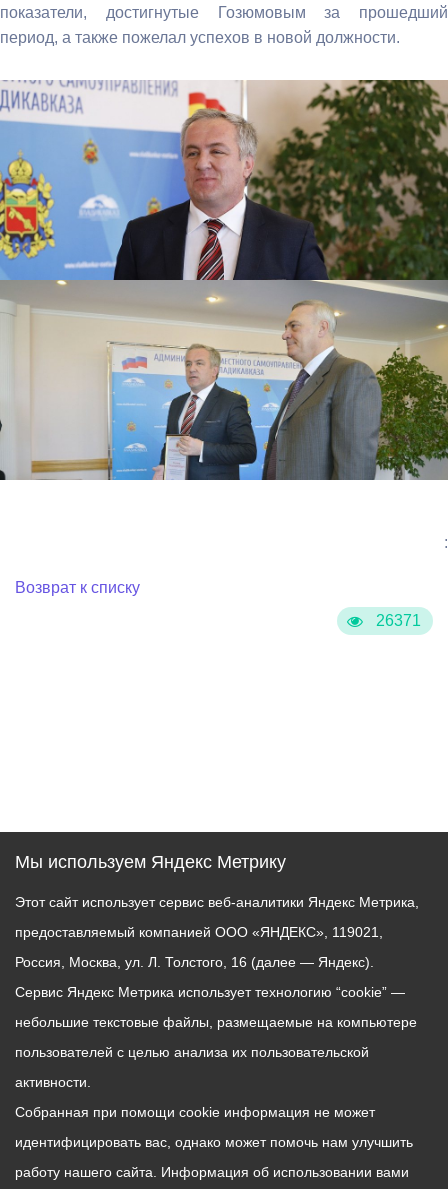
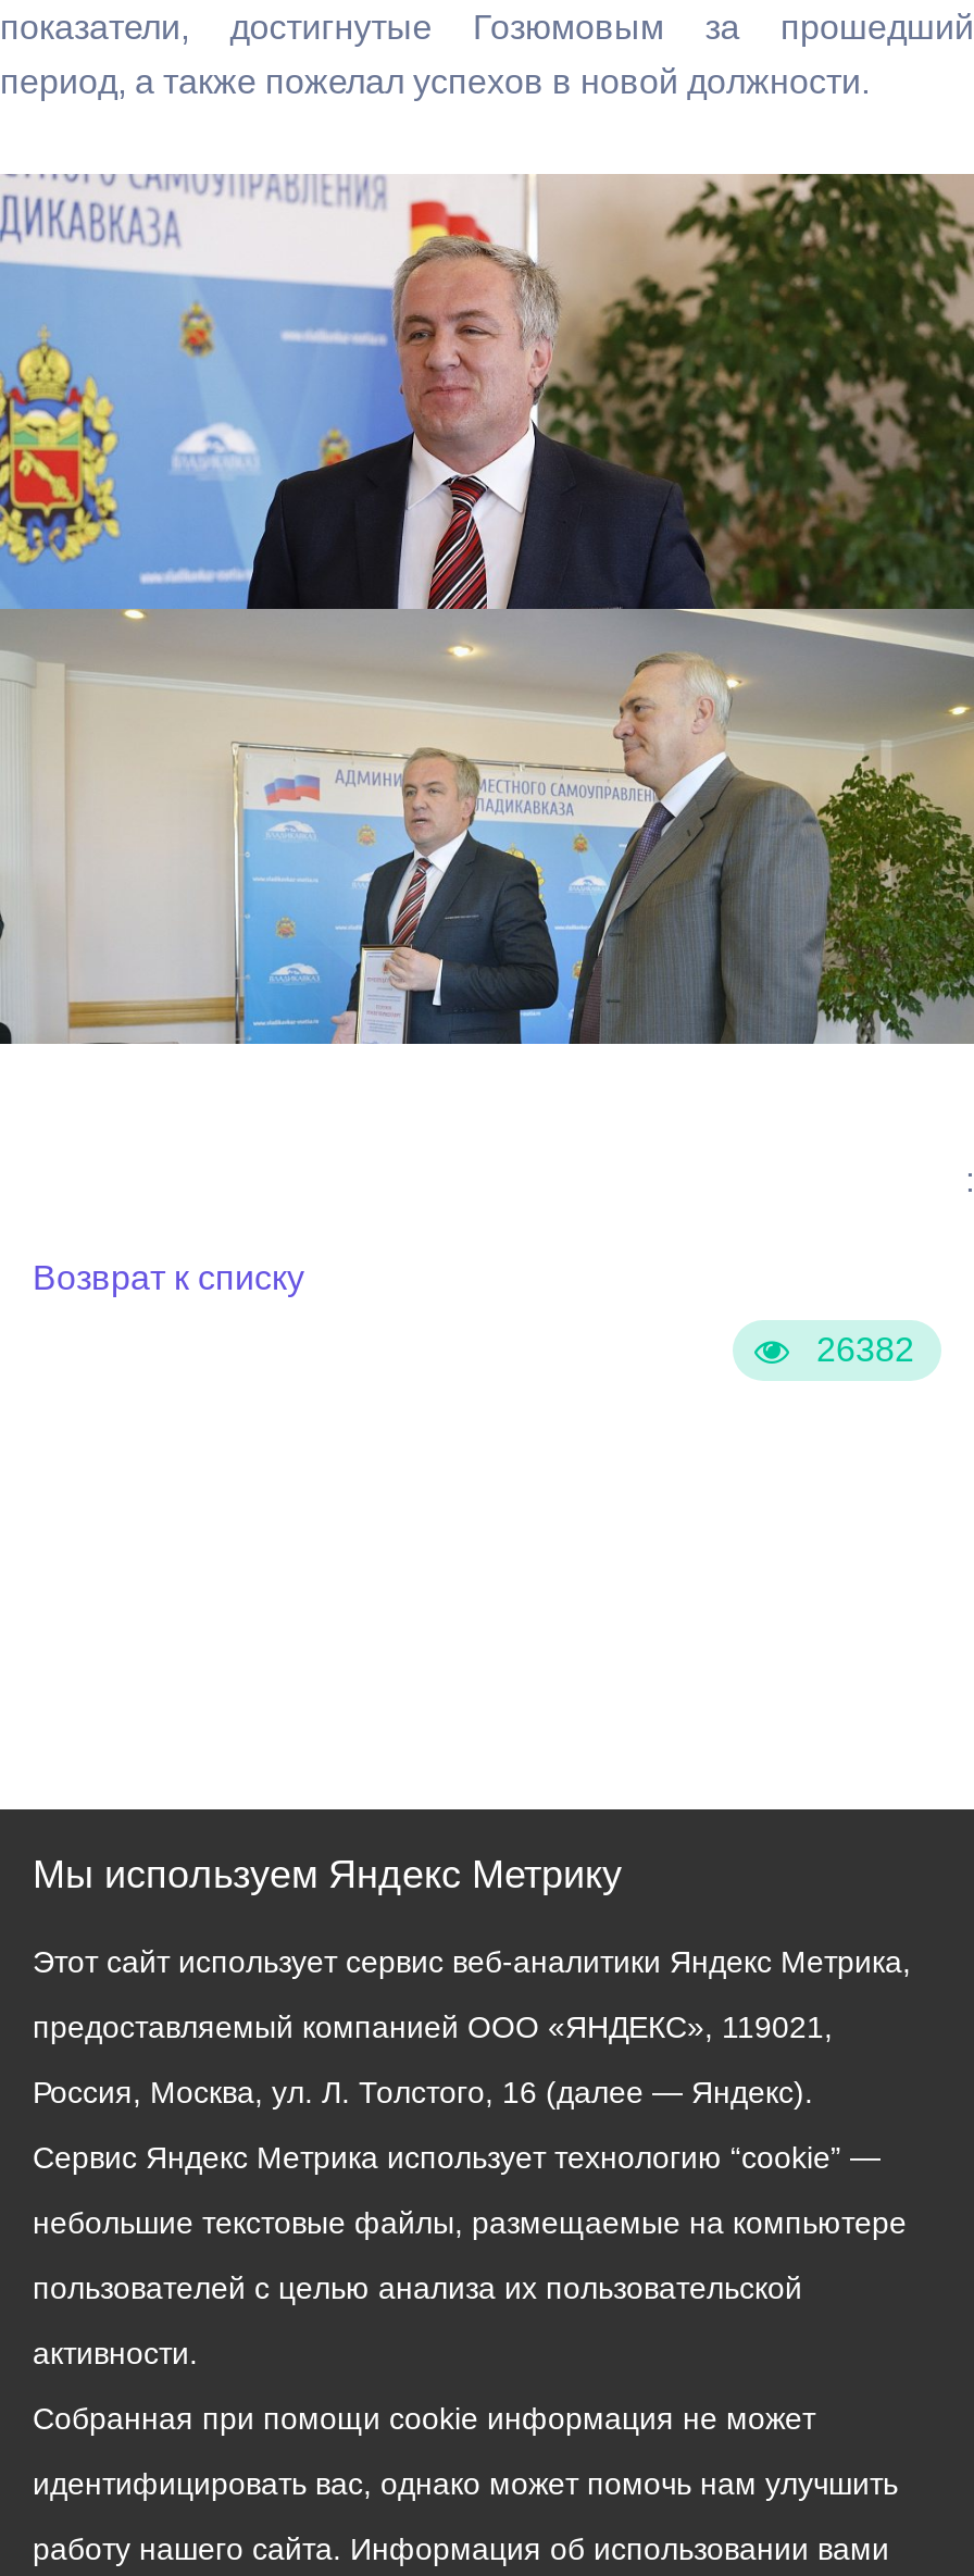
[375,612,420,629] 26371 -> [816,1332,914,1369] 26382

